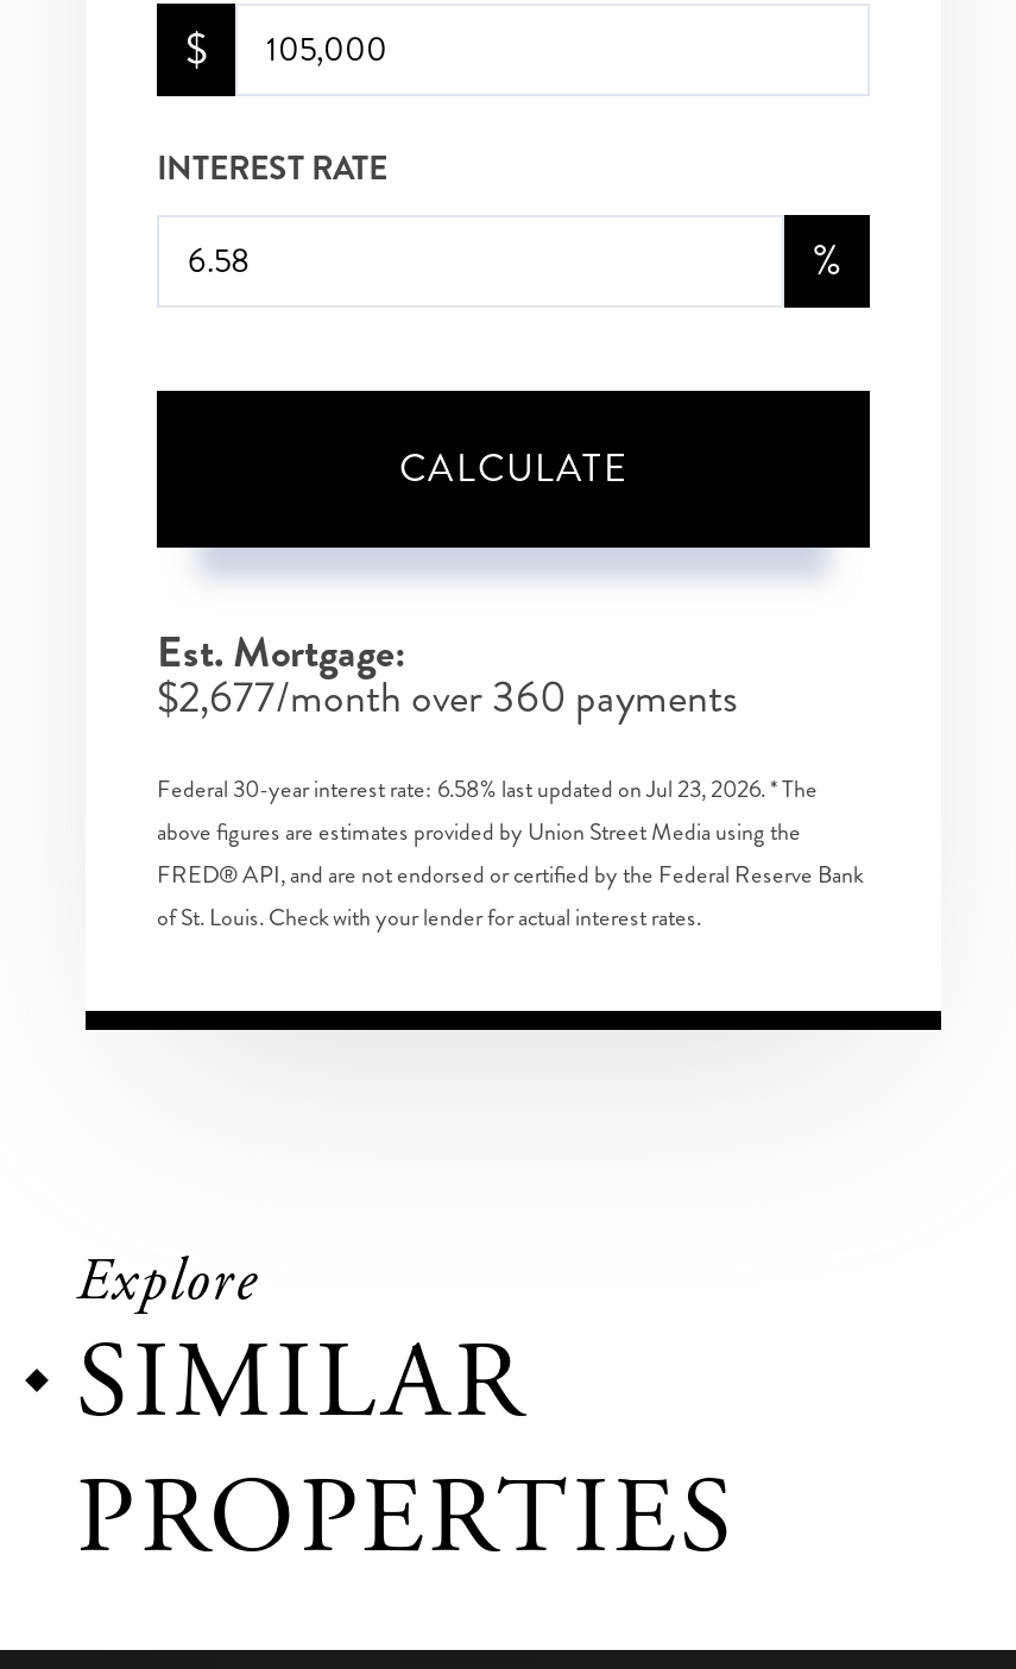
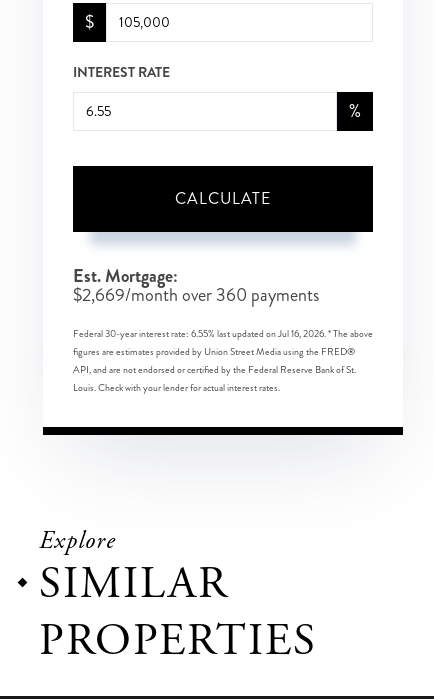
[157,666,737,728] $2,677/month over 360 payments -> [73,282,319,308] $2,669/month over 360 payments
[157,773,863,935] Federal 30-year interest rate: 6.58% last updated on Jul 23, 2026. * The | above figures are estimates provided by Union Street Media using the | FRED® API, and are not endorsed or certified by the Federal Reserve Bank | of St. Louis. Check with your lender for actual interest rates. -> [73,327,373,395] Federal 30-year interest rate: 6.55% last updated on Jul 16, 2026. * The above | figures are estimates provided by Union Street Media using the FRED® | API, and are not endorsed or certified by the Federal Reserve Bank of St. | Louis. Check with your lender for actual interest rates.

